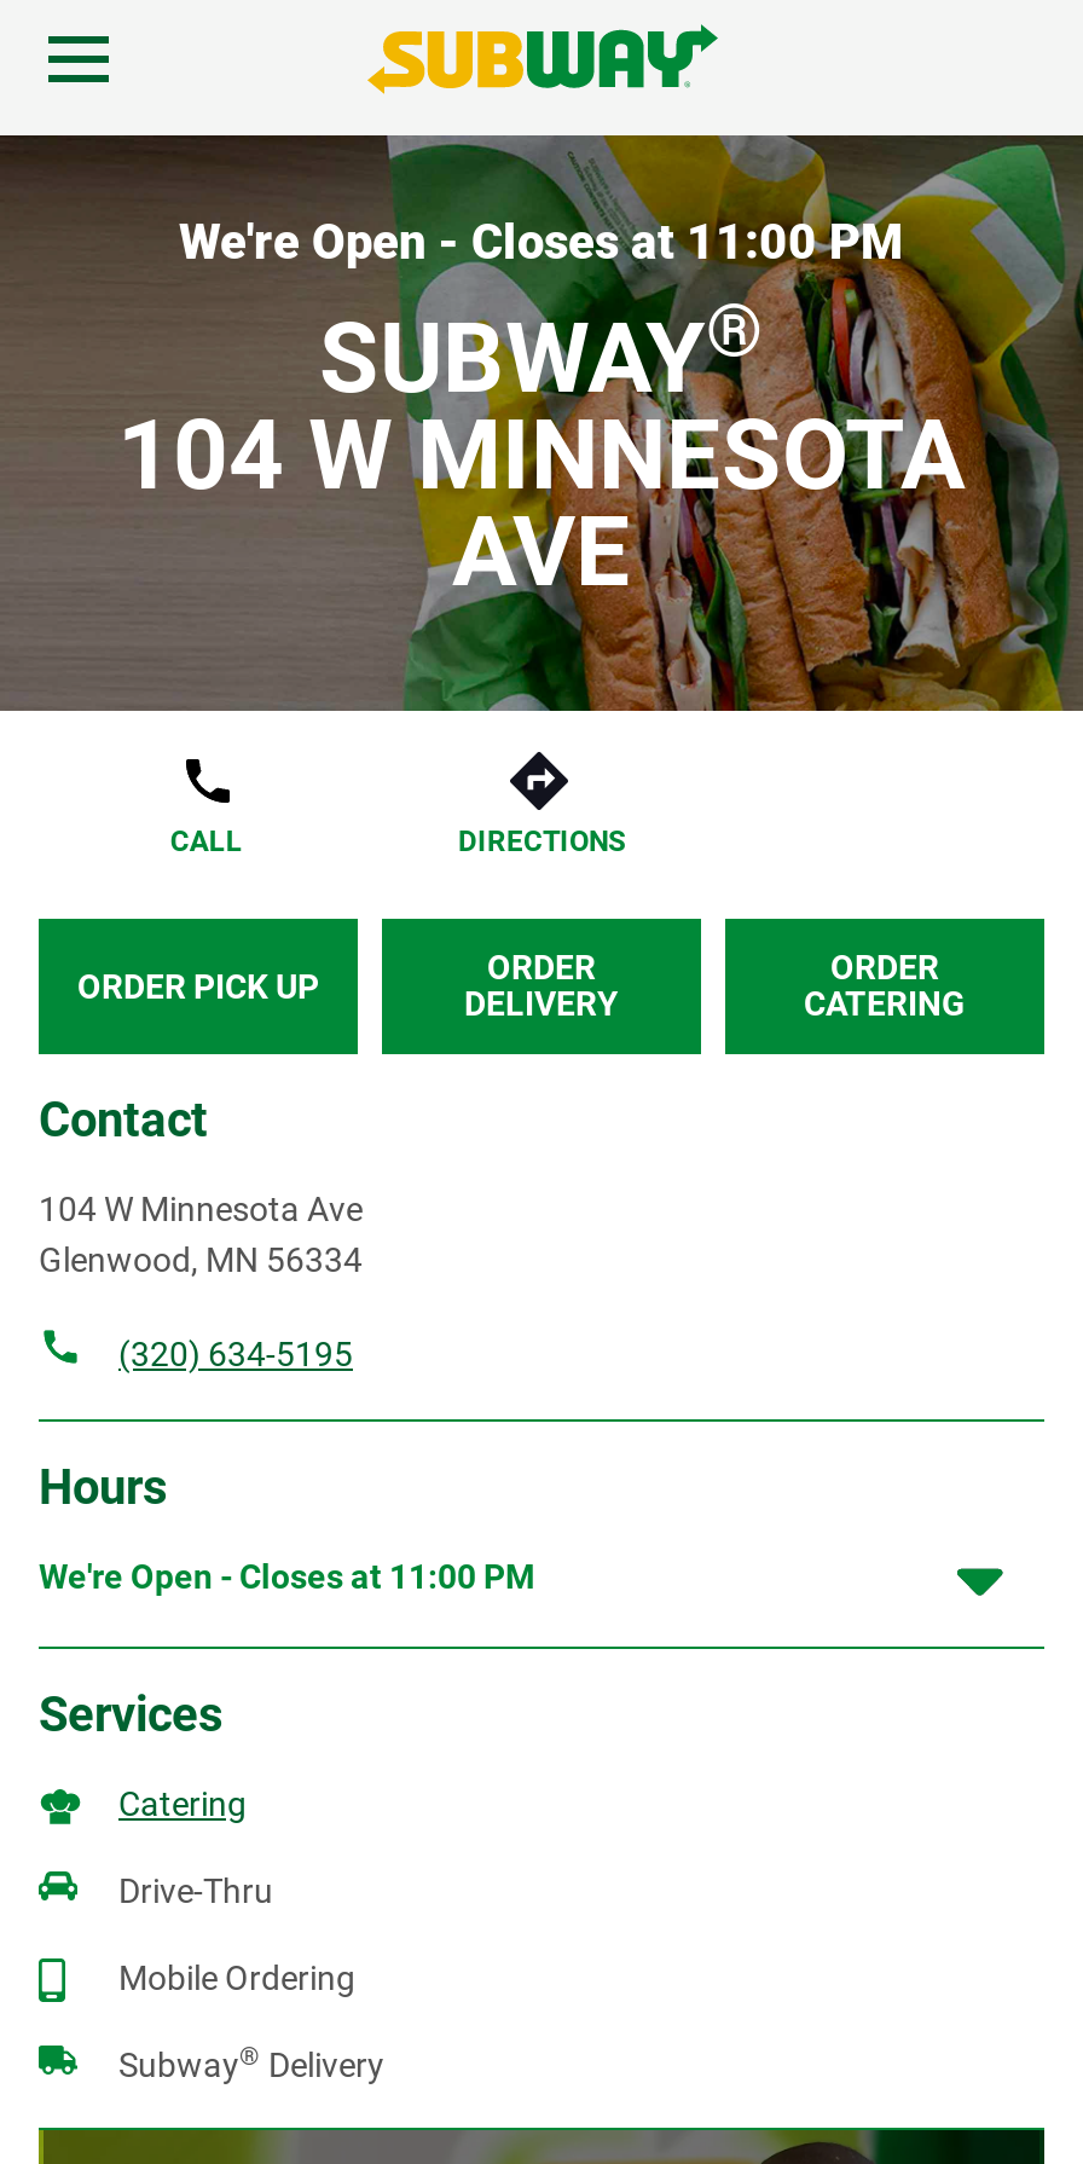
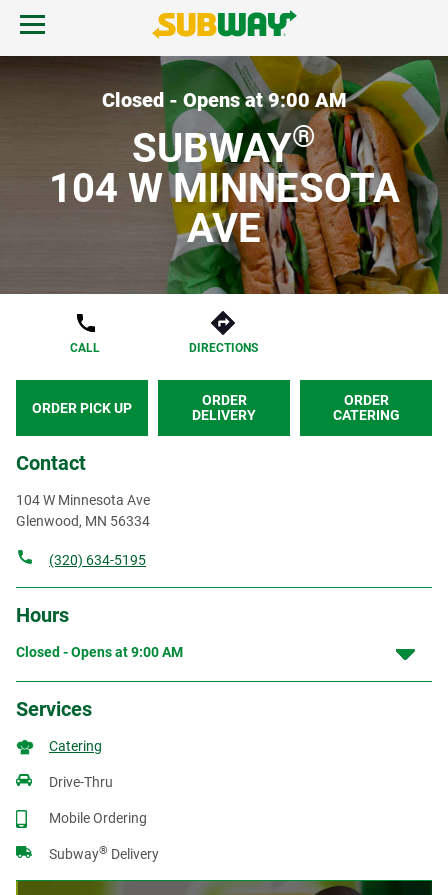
[179,213,904,271] We're Open - Closes at 11:00 PM -> [101,88,346,112] Closed - Opens at 9:00 AM
[39,1557,534,1596] We're Open - Closes at 11:00 PM -> [16,644,183,660] Closed - Opens at 9:00 AM

